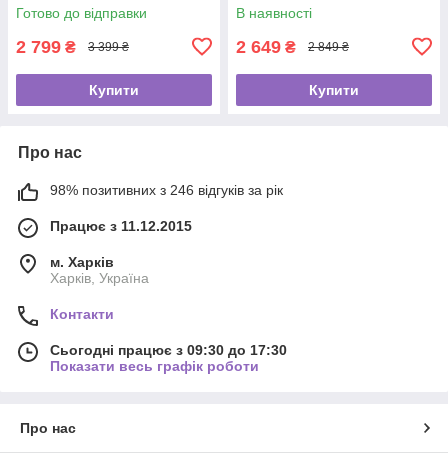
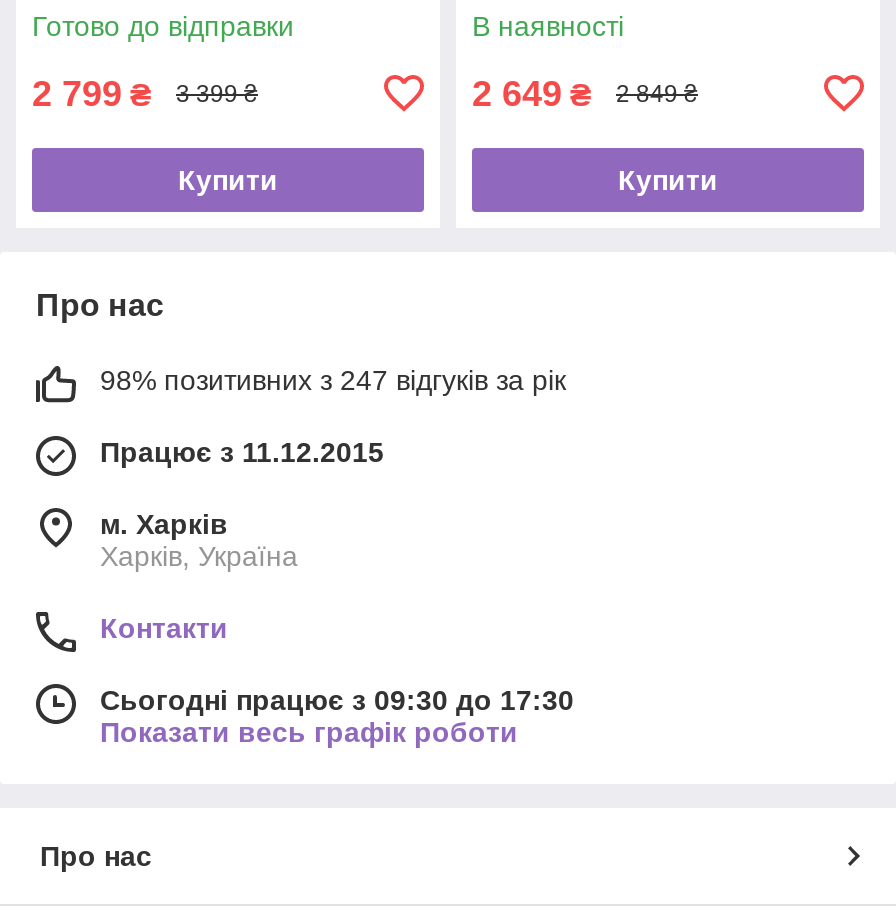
[50,182,283,198] 98% позитивних з 246 відгуків за рік -> [100,363,566,395] 98% позитивних з 247 відгуків за рік

